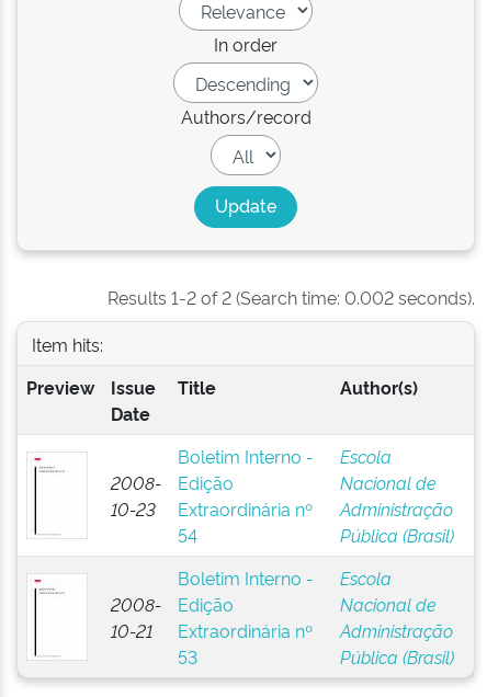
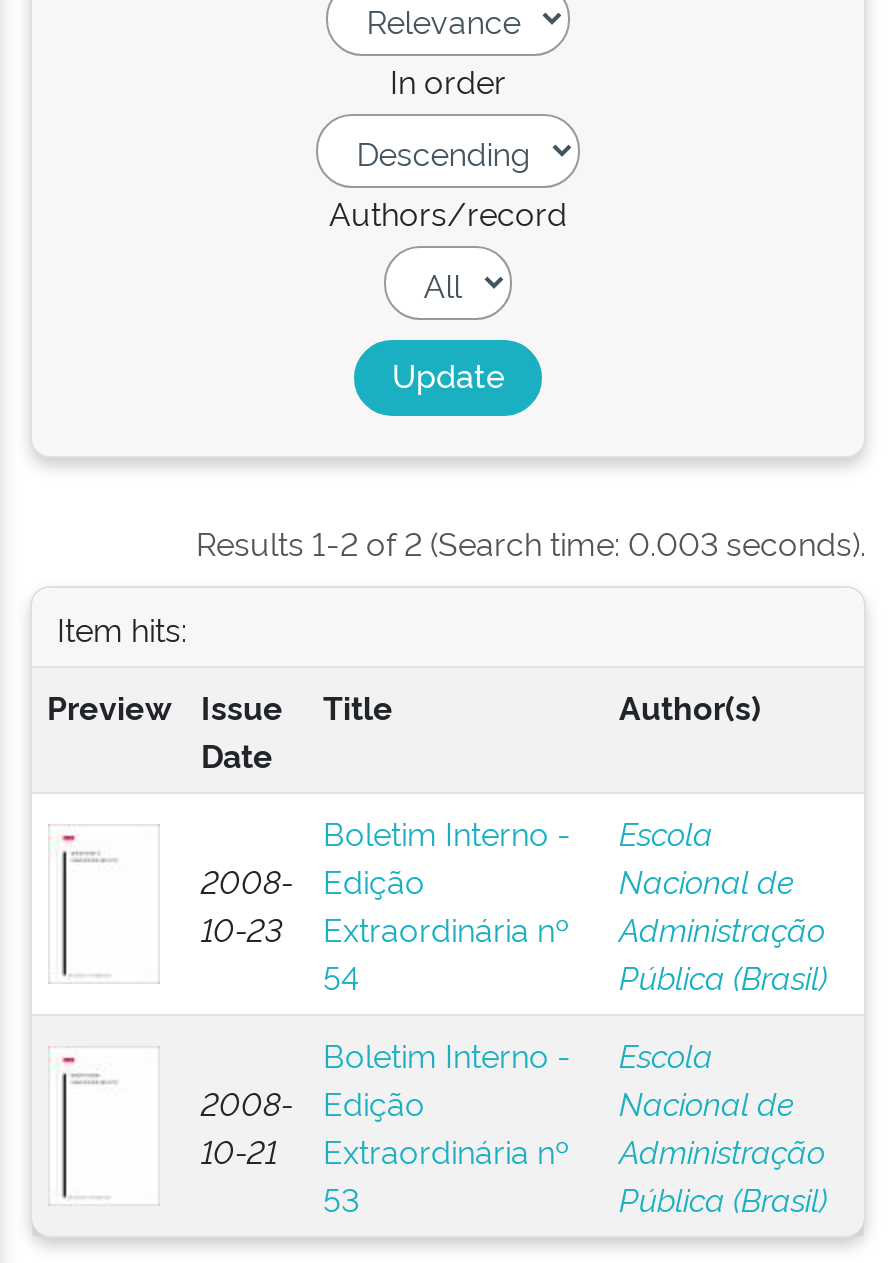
[107,285,475,309] Results 1-2 of 2 (Search time: 0.002 seconds). -> [196,520,866,564] Results 1-2 of 2 (Search time: 0.003 seconds).

